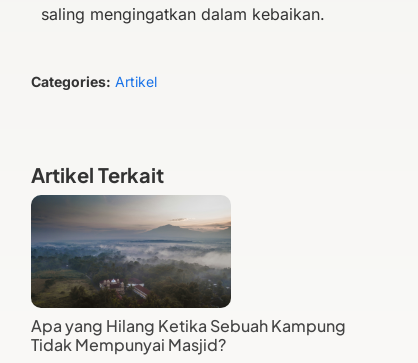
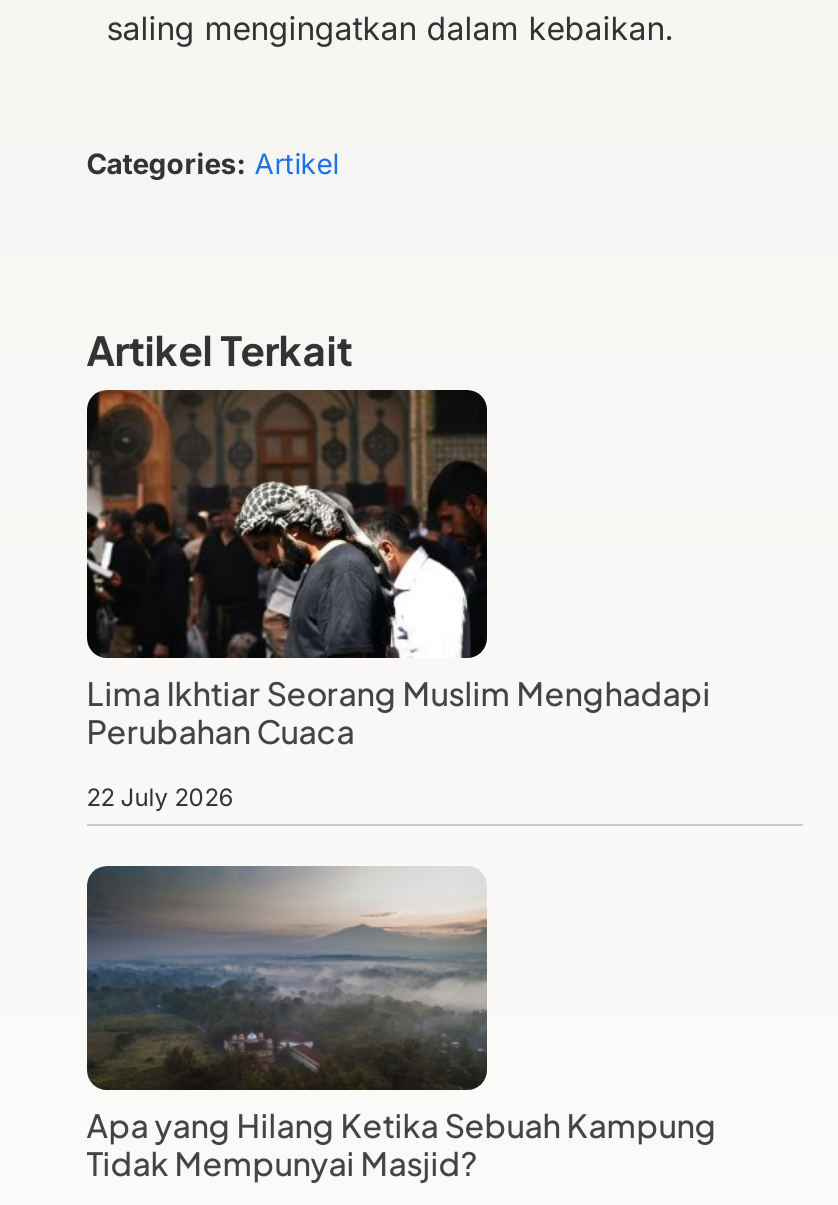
none -> [85,388,711,811] [image] | Lima Ikhtiar Seorang Muslim Menghadapi | Perubahan Cuaca | 22 July 2026

